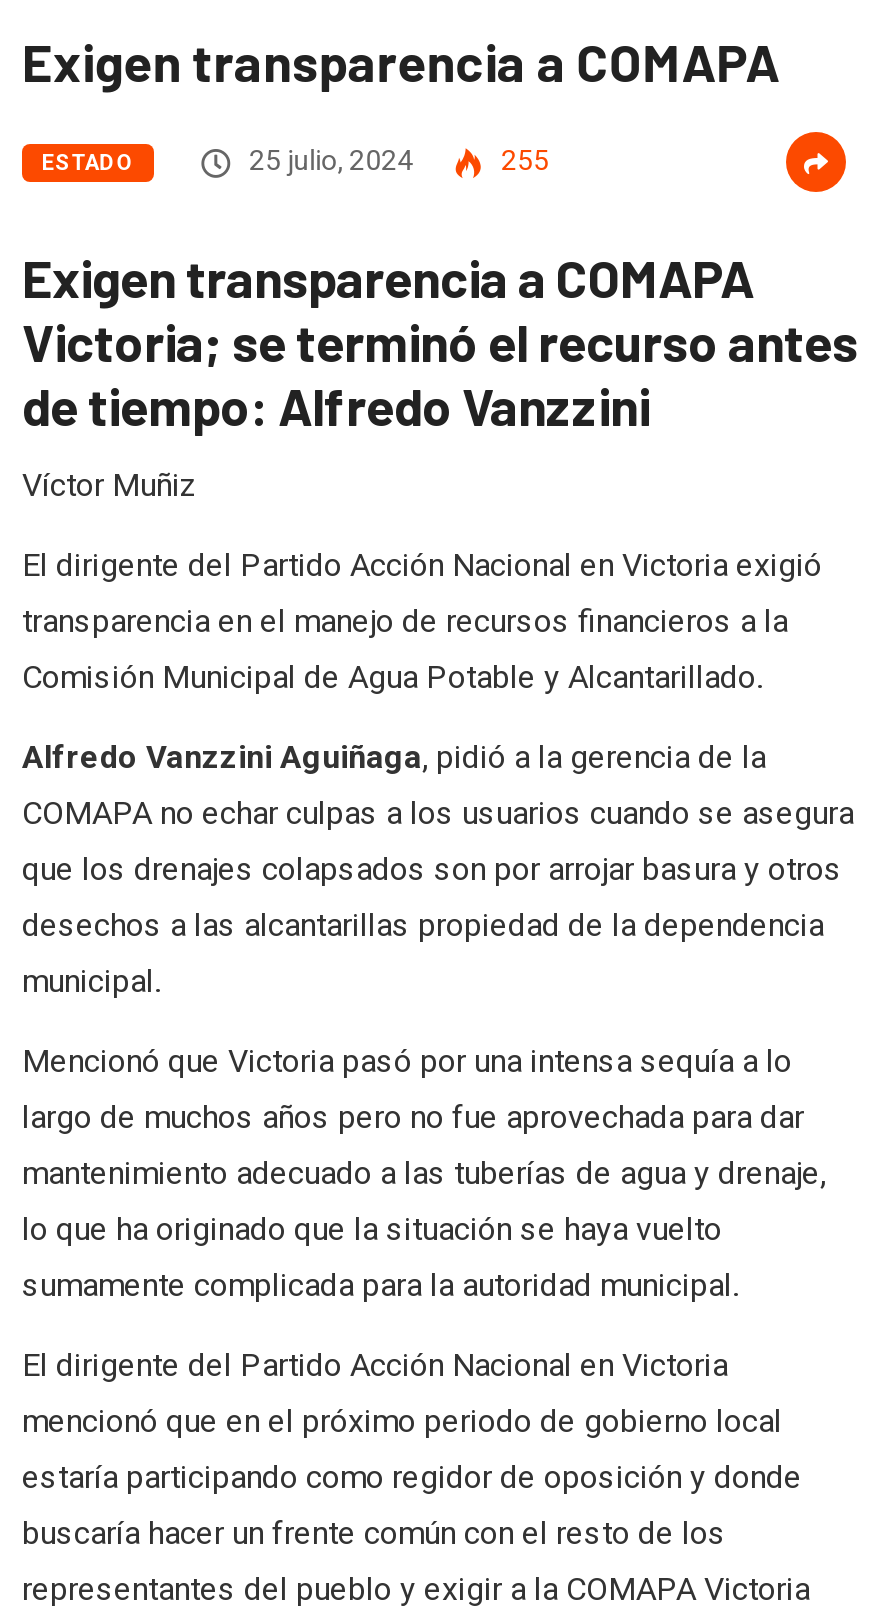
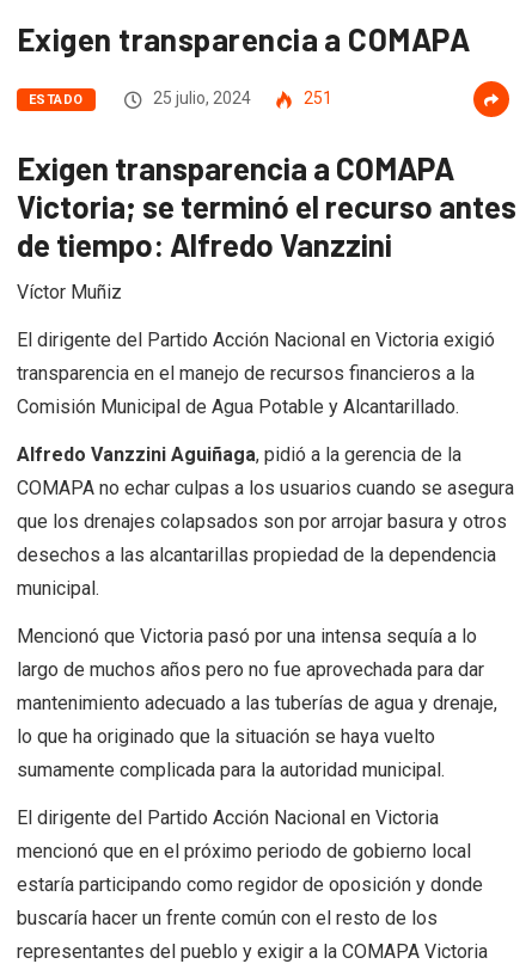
[495,145,549,177] 255 -> [300,89,332,108] 251

